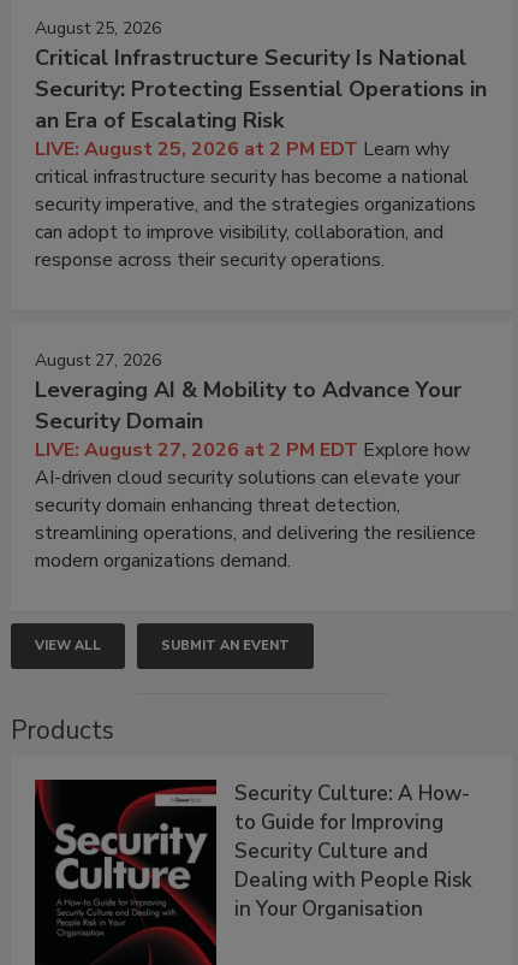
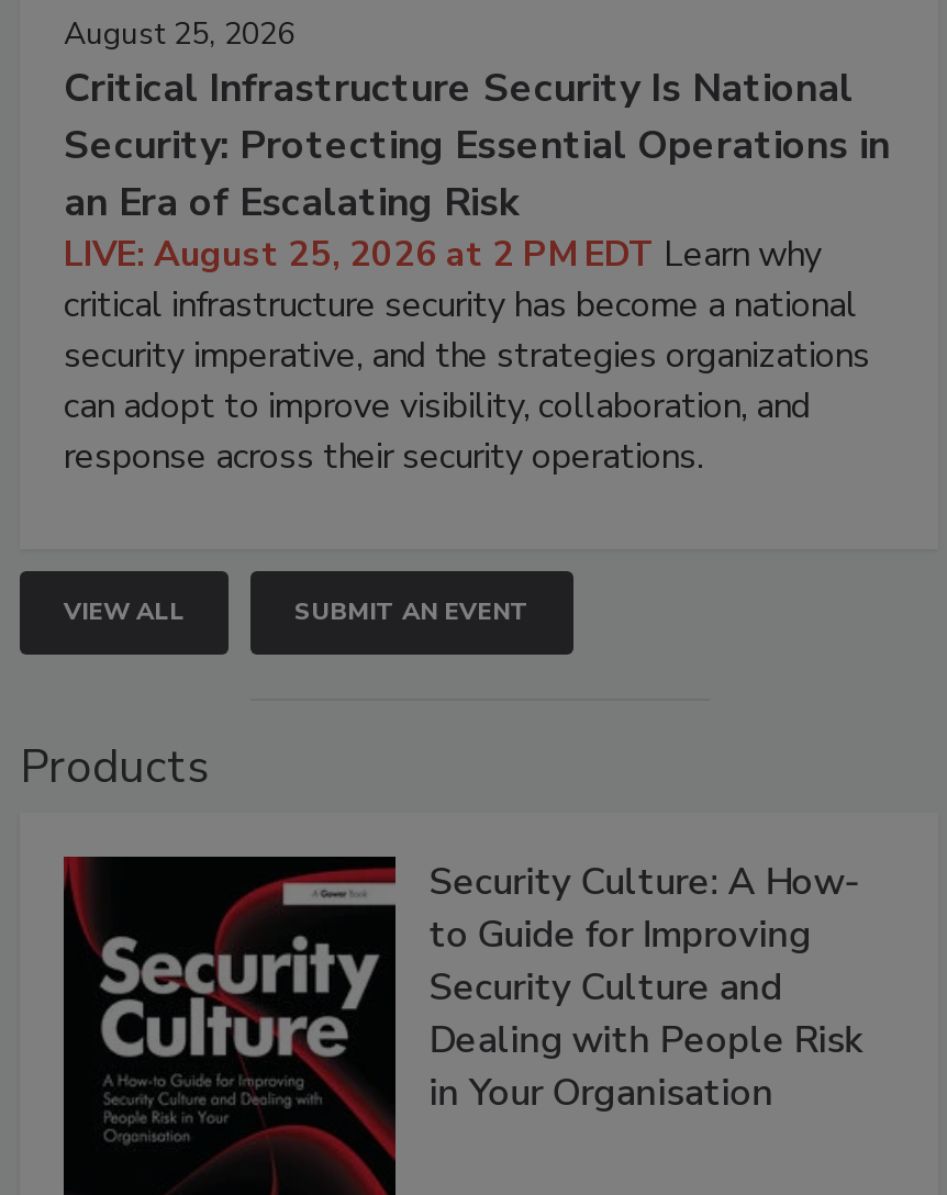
[35,350,476,575] August 27, 2026 | Leveraging AI & Mobility to Advance Your | Security Domain | LIVE: August 27, 2026 at 2 PM EDT Explore how | AI-driven cloud security solutions can elevate your | security domain enhancing threat detection, | streamlining operations, and delivering the resilience | modern organizations demand. -> none

